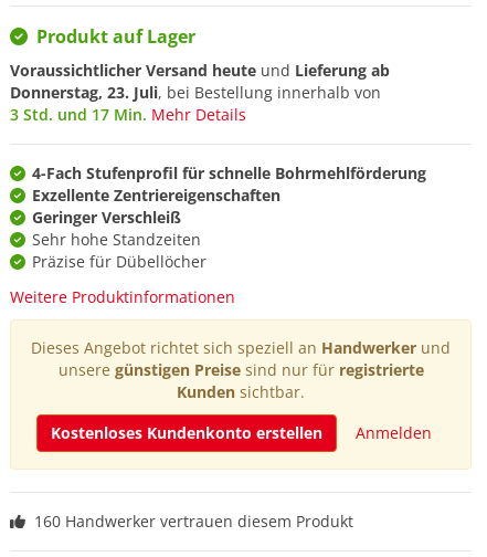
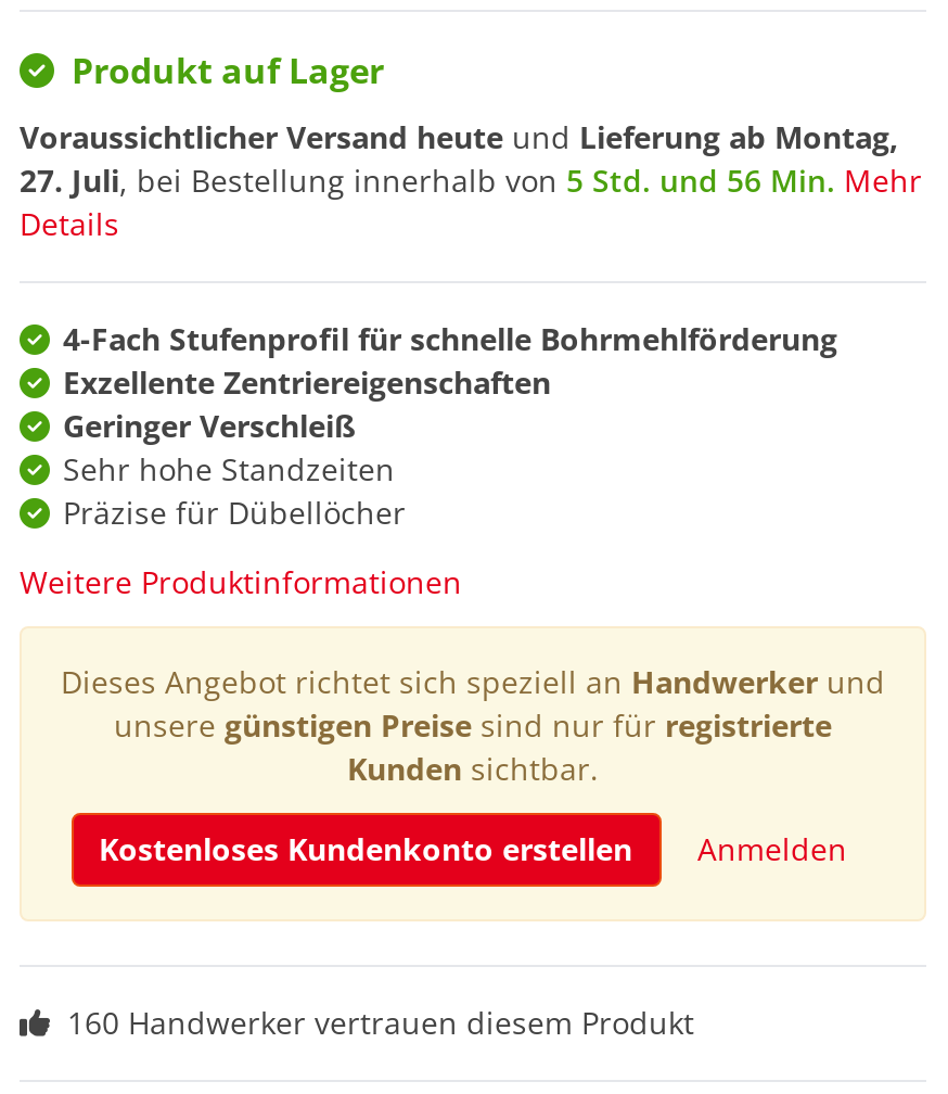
[10,59,390,124] Voraussichtlicher Versand heute und Lieferung ab | Donnerstag, 23. Juli, bei Bestellung innerhalb von | 3 Std. und 17 Min. Mehr Details -> [20,115,922,243] Voraussichtlicher Versand heute und Lieferung ab Montag, | 27. Juli, bei Bestellung innerhalb von 5 Std. und 56 Min. Mehr | Details

